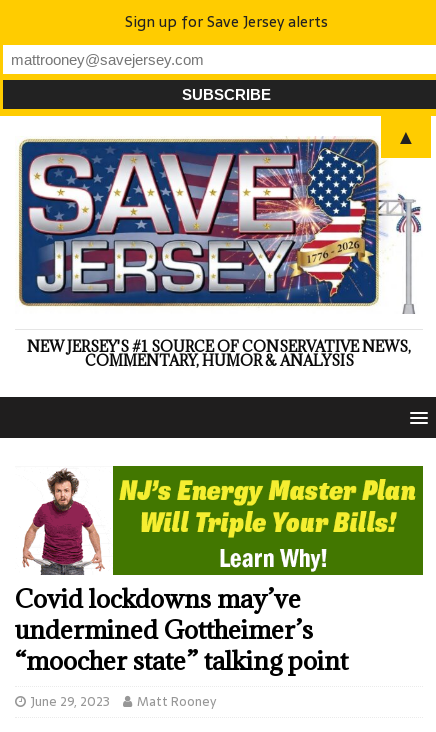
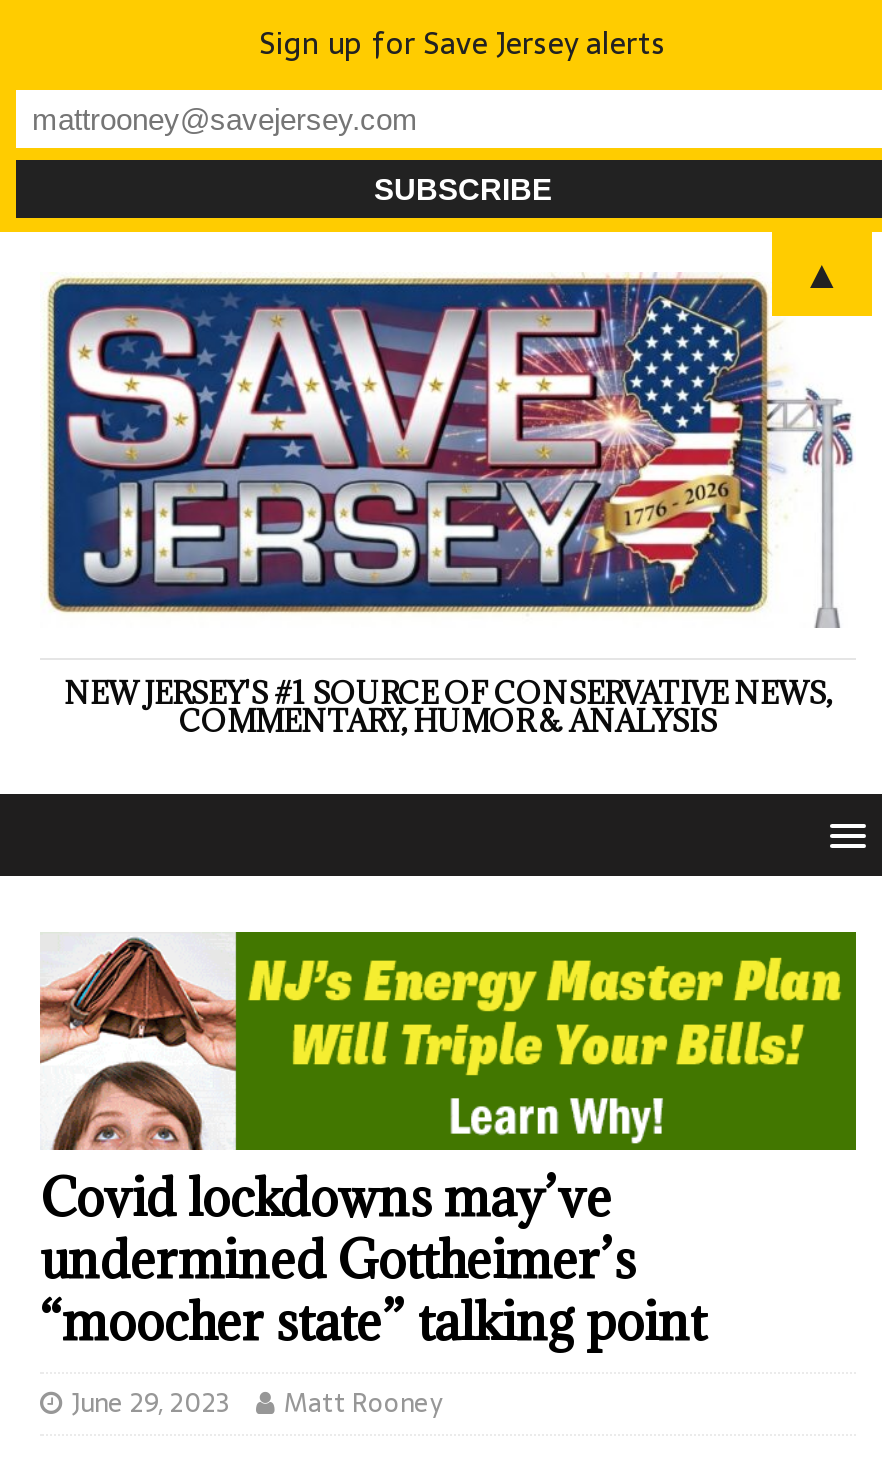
[15,470,114,576] [image] -> [38,938,238,1152] [image]

